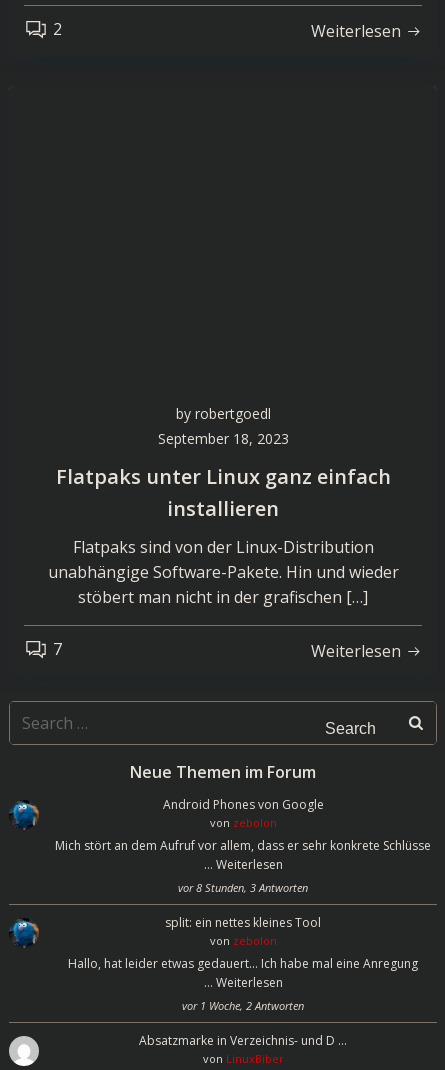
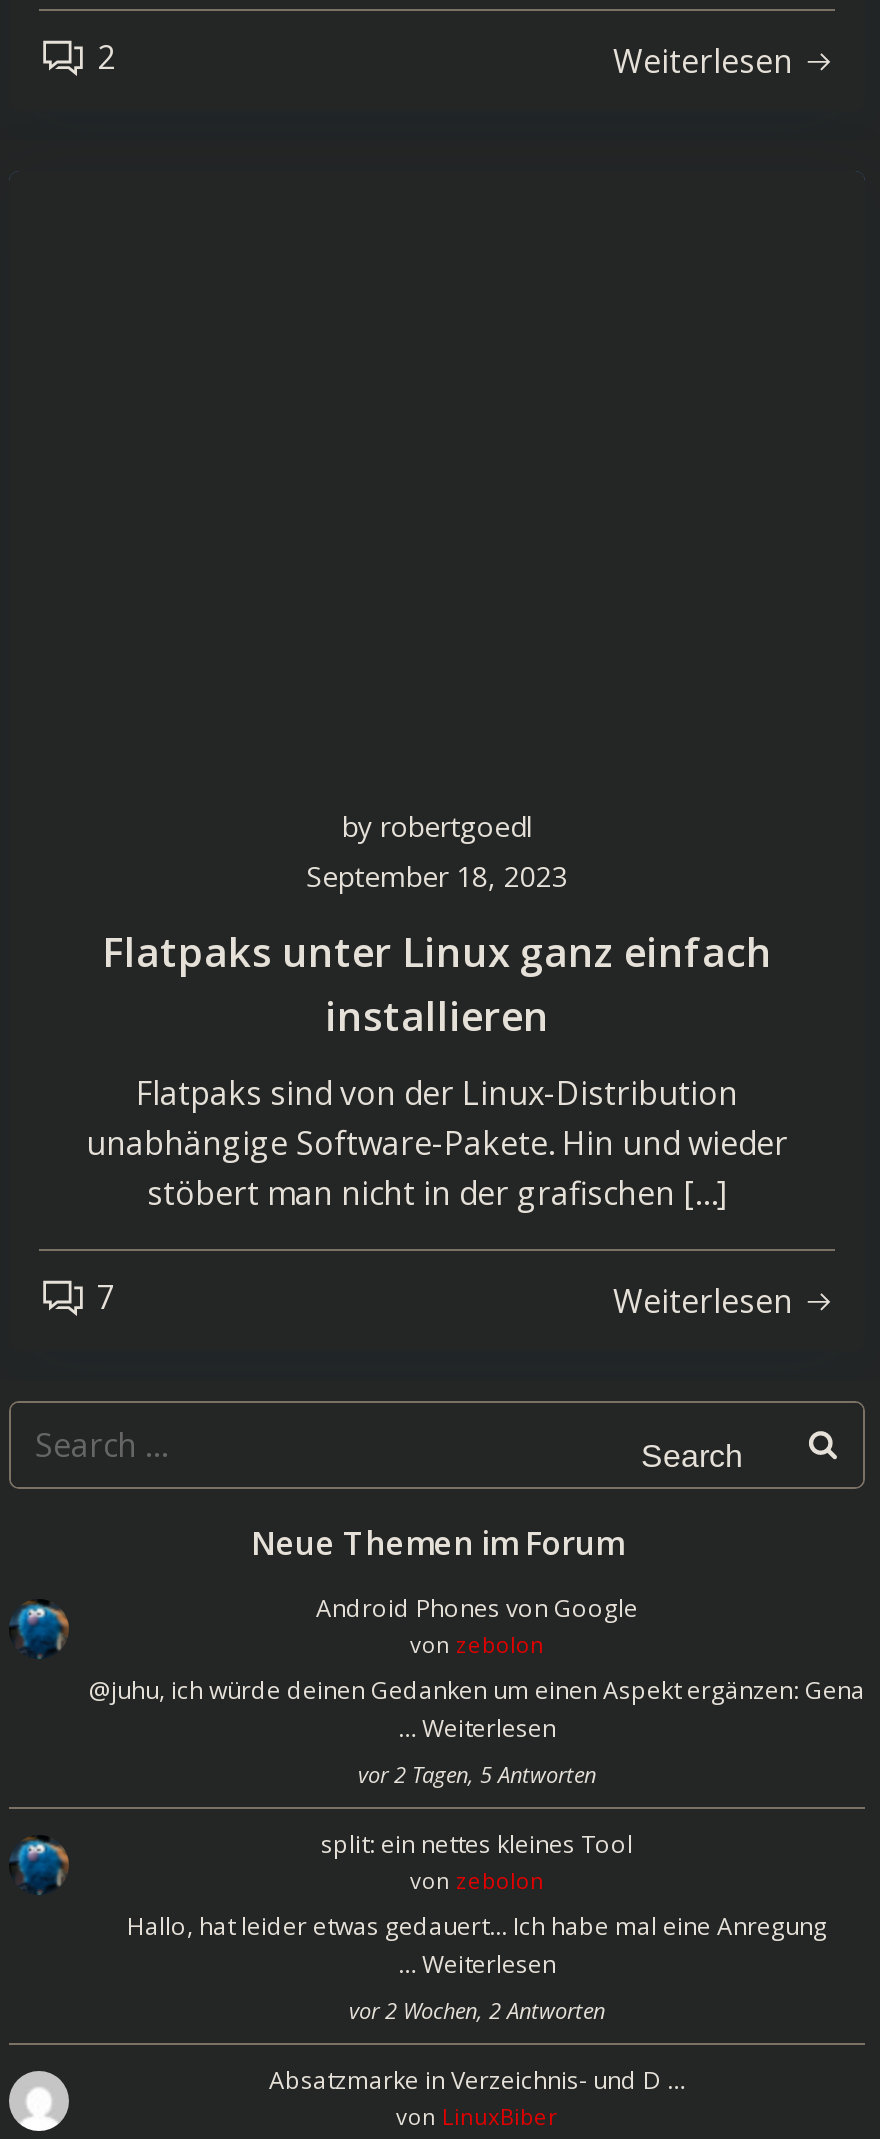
[55,837,431,854] Mich stört an dem Aufruf vor allem, dass er sehr konkrete Schlüsse -> [89,1673,865,1707] @juhu, ich würde deinen Gedanken um einen Aspekt ergänzen: Gena
[178,880,308,895] vor 8 Stunden, 3 Antworten -> [358,1759,596,1789] vor 2 Tagen, 5 Antworten
[182,998,304,1013] vor 1 Woche, 2 Antworten -> [349,1995,605,2025] vor 2 Wochen, 2 Antworten

